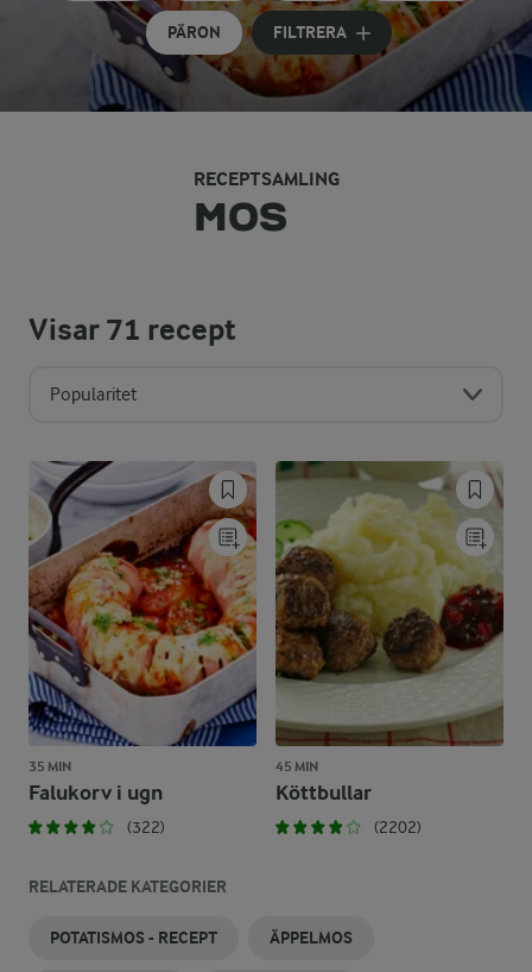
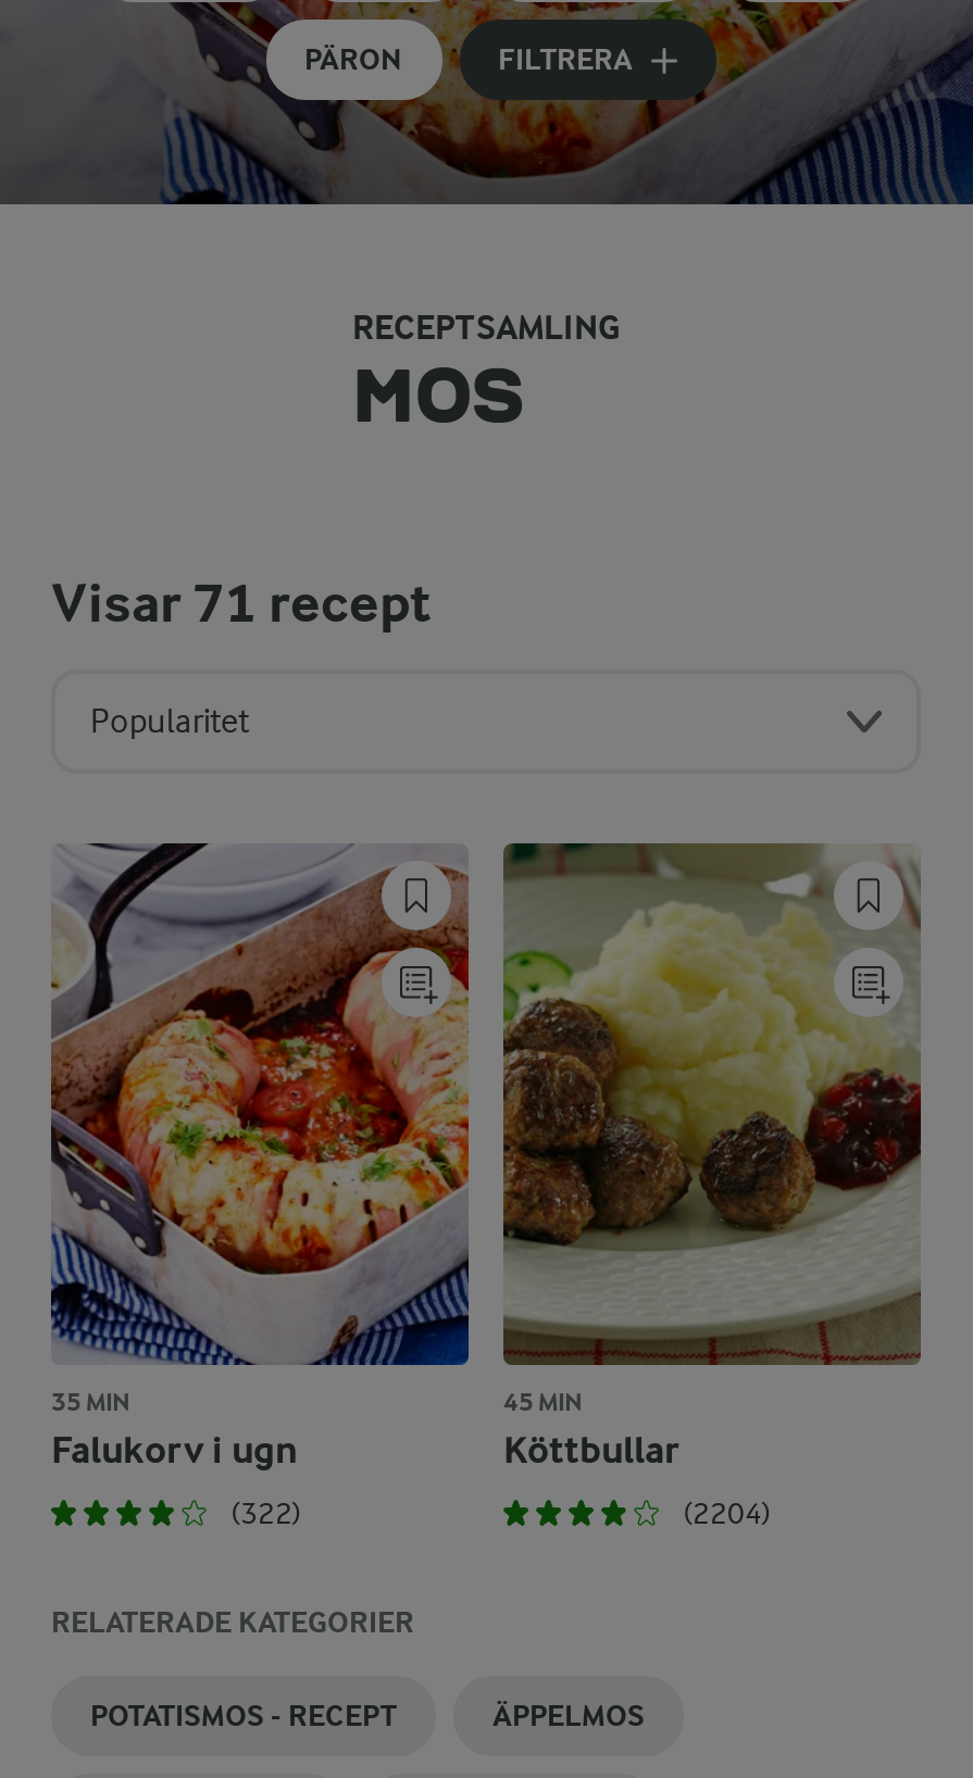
[374,818,422,837] (2202) -> [684,1495,771,1530] (2204)

